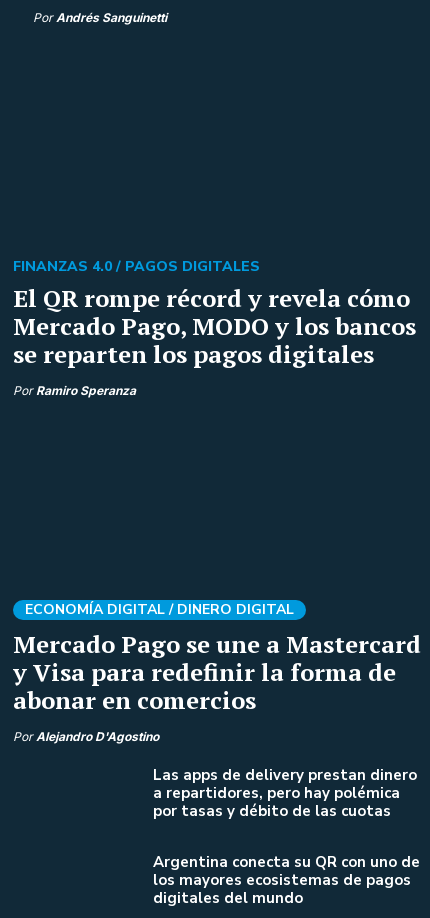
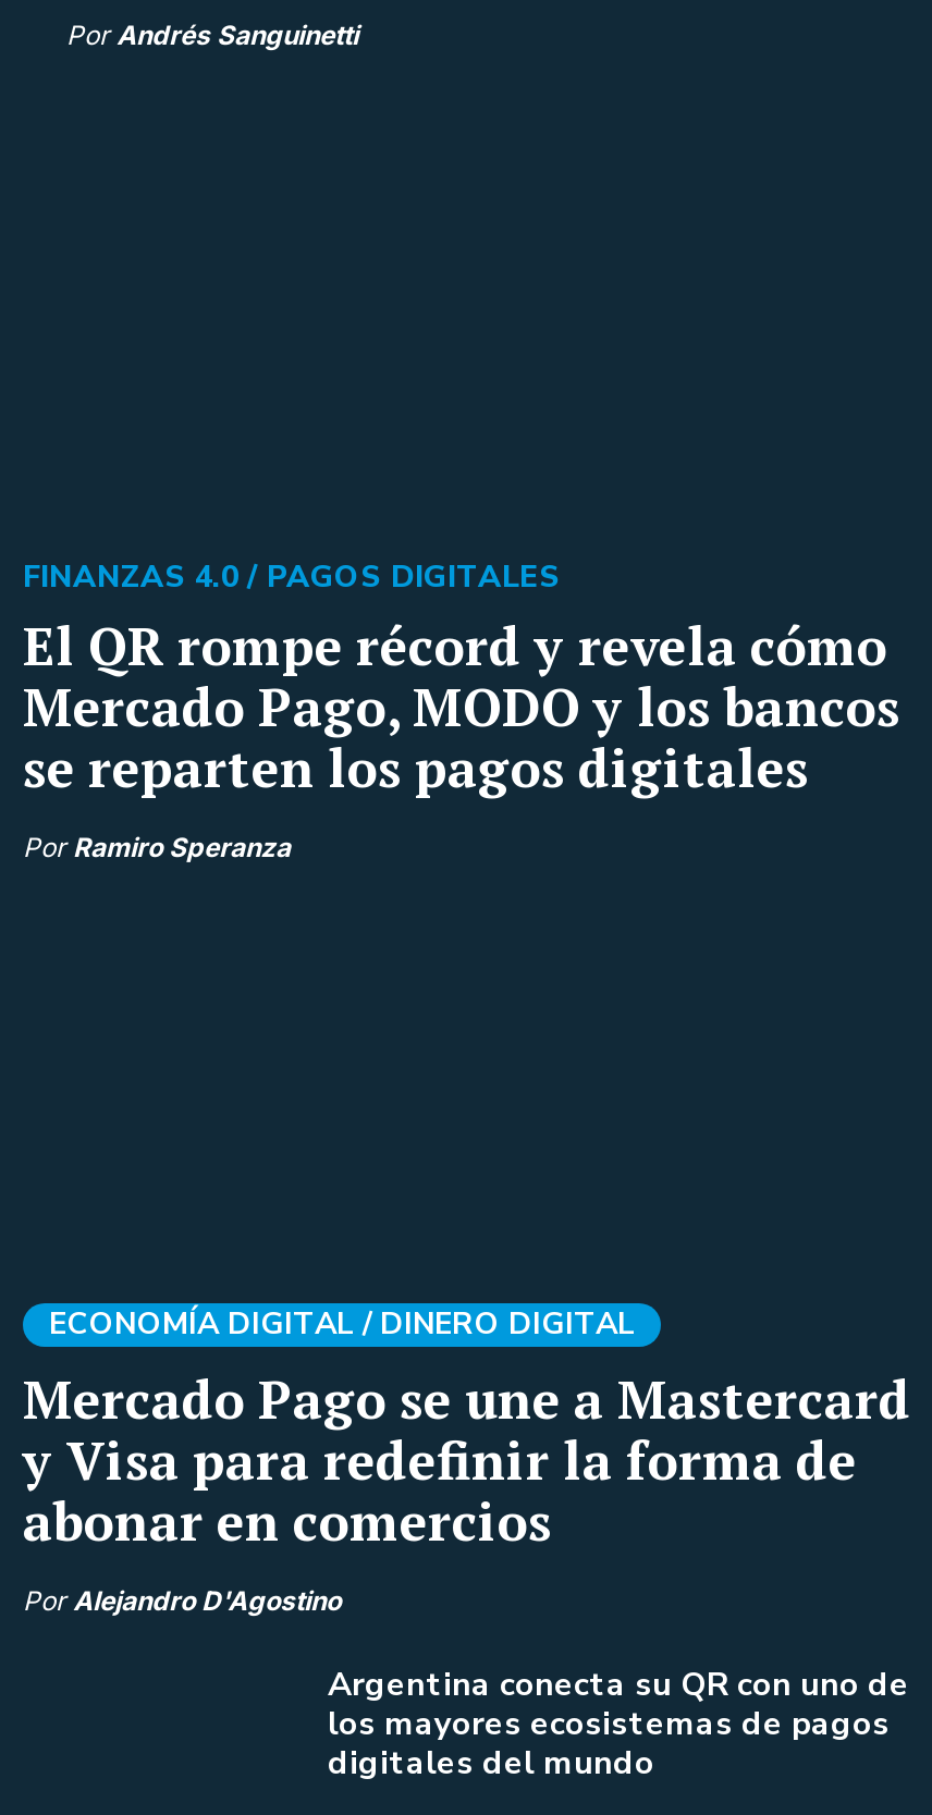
[153,764,417,820] Las apps de delivery prestan dinero | a repartidores, pero hay polémica | por tasas y débito de las cuotas -> none

